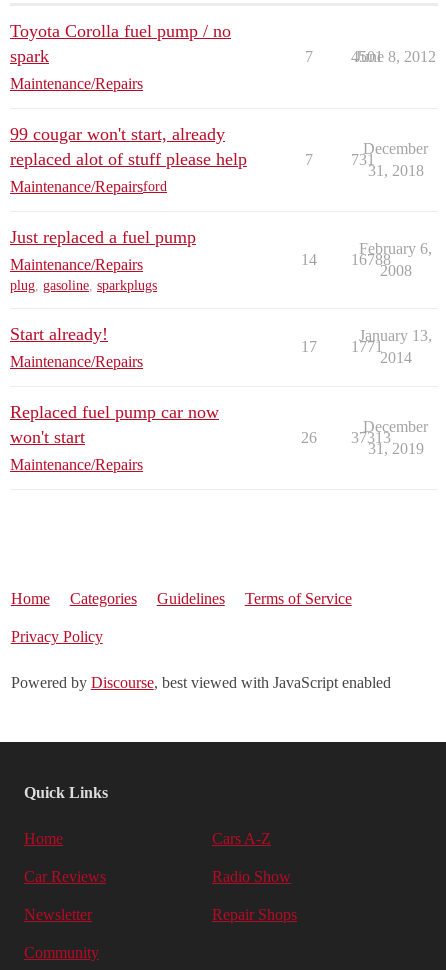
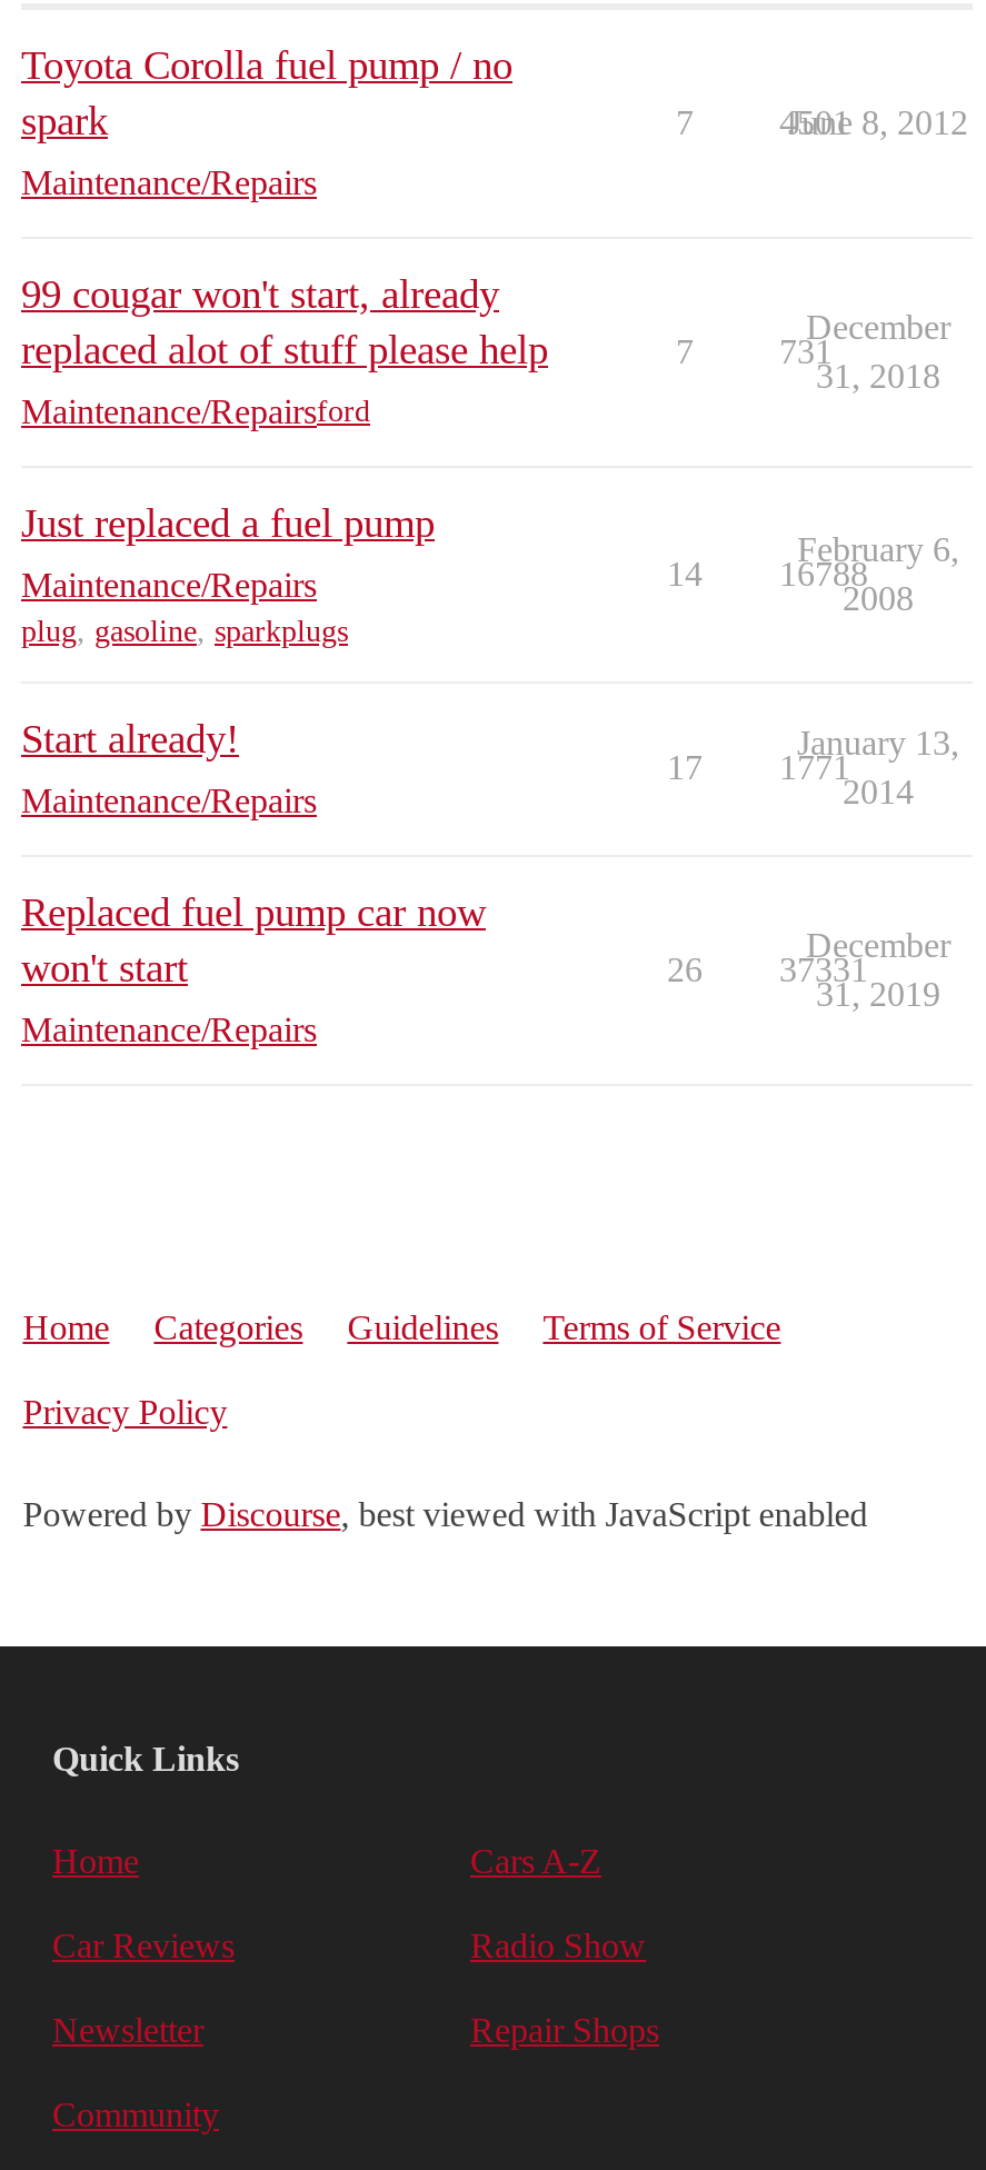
[351,429,391,446] 37313 -> [779,950,868,988] 37331

